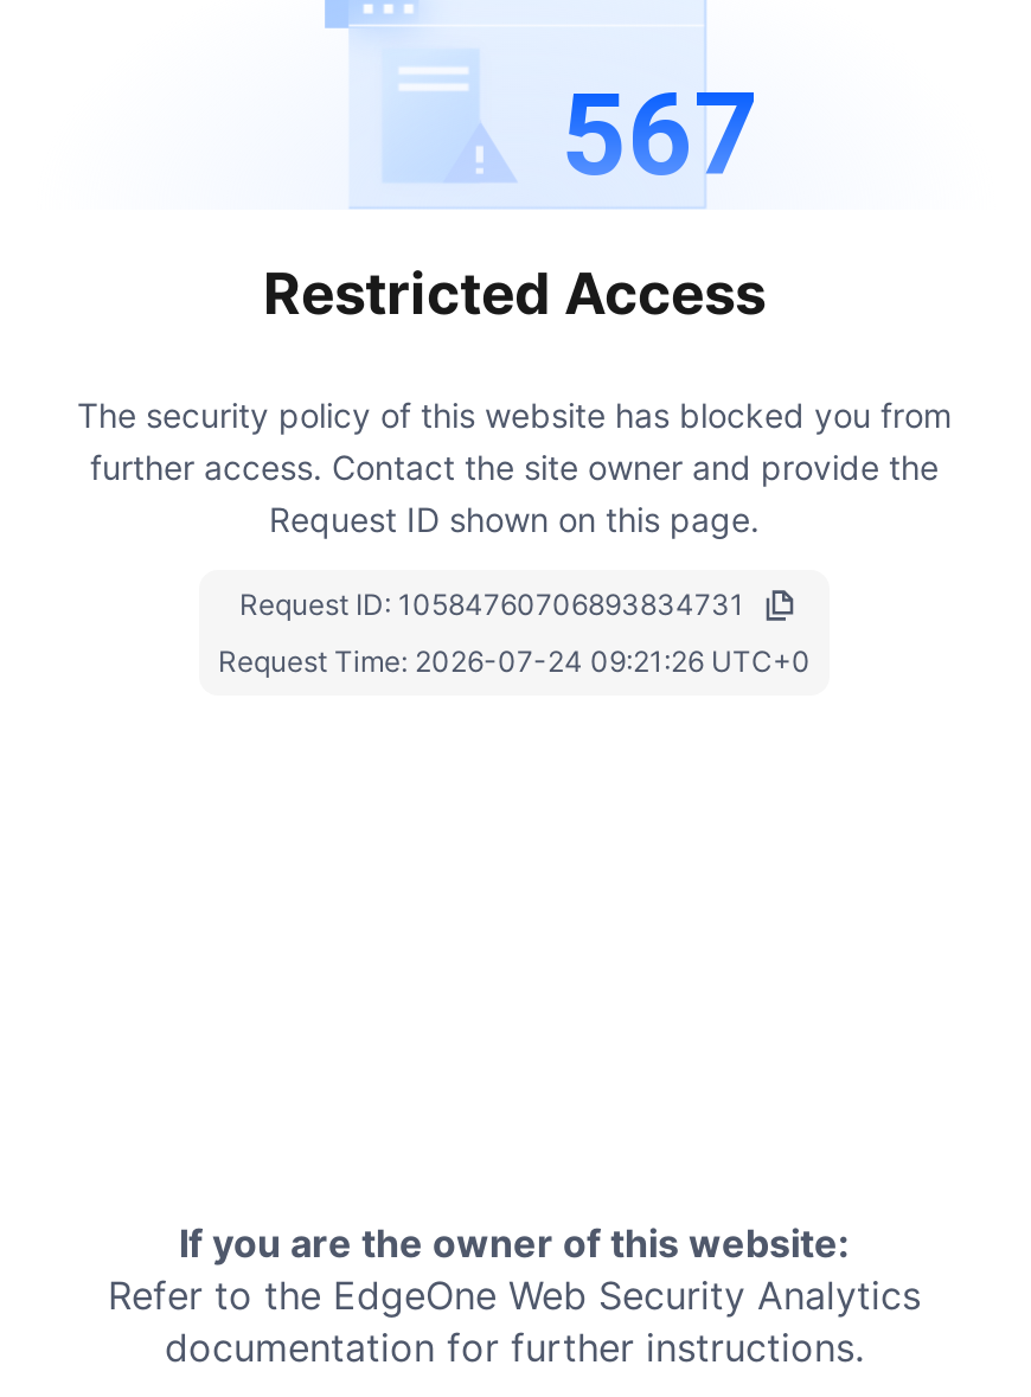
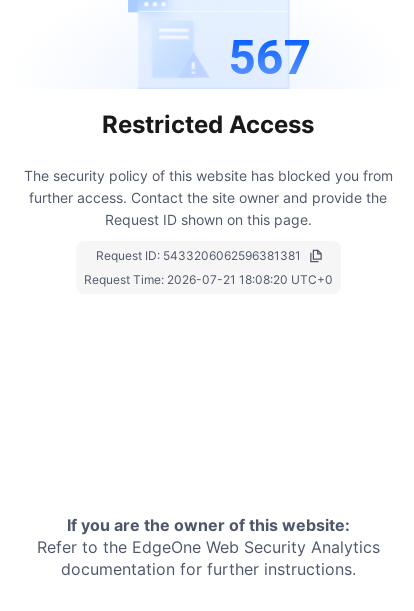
[239,586,744,621] Request ID: 10584760706893834731 -> [96,248,301,263] Request ID: 5433206062596381381
[218,642,811,678] Request Time: 2026-07-24 09:21:26 UTC+0 -> [83,272,332,287] Request Time: 2026-07-21 18:08:20 UTC+0

